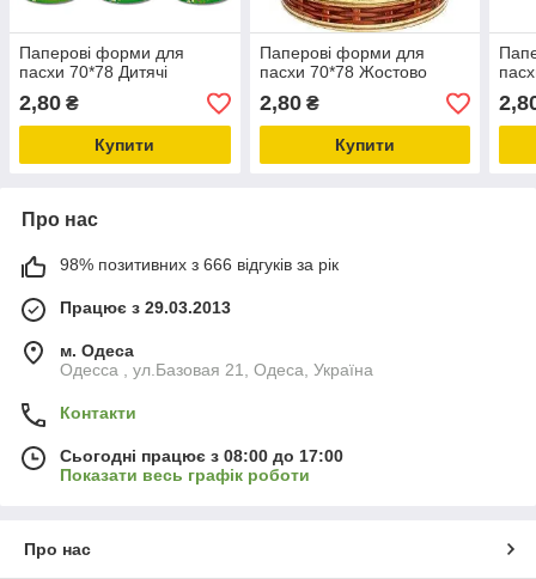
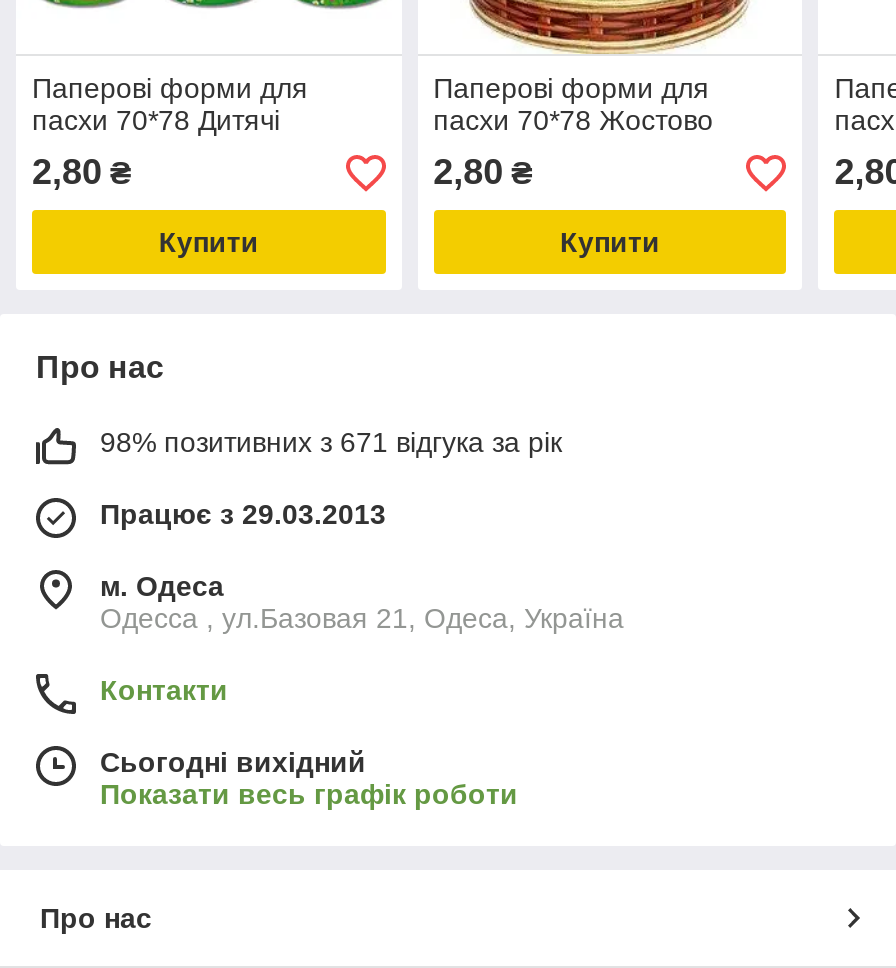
[60,255,339,274] 98% позитивних з 666 відгуків за рік -> [100,427,562,459] 98% позитивних з 671 відгука за рік
[60,447,343,466] Сьогодні працює з 08:00 до 17:00 -> [100,747,366,779] Сьогодні вихідний

